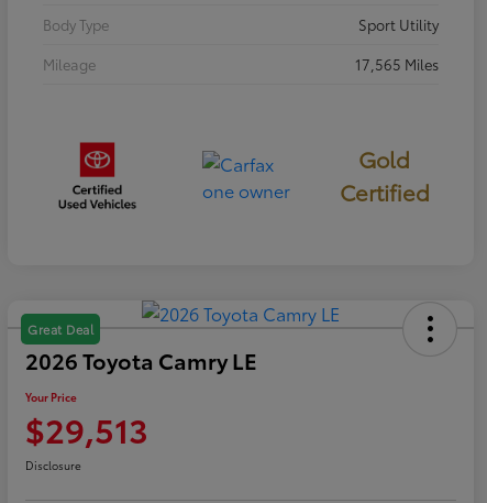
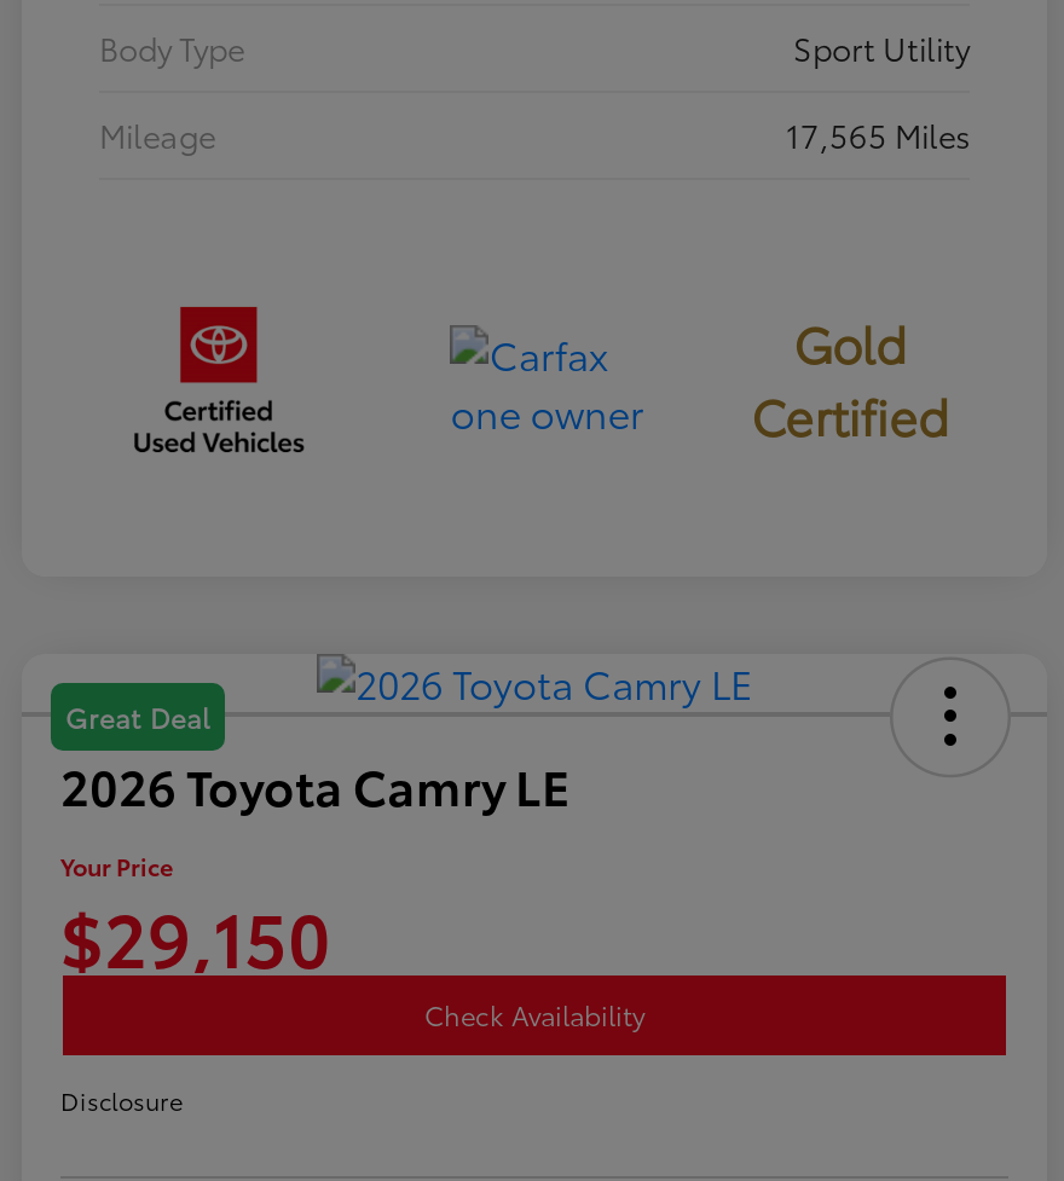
[25,405,148,453] $29,513 -> [60,885,644,1034] $29,150 | Check Availability

